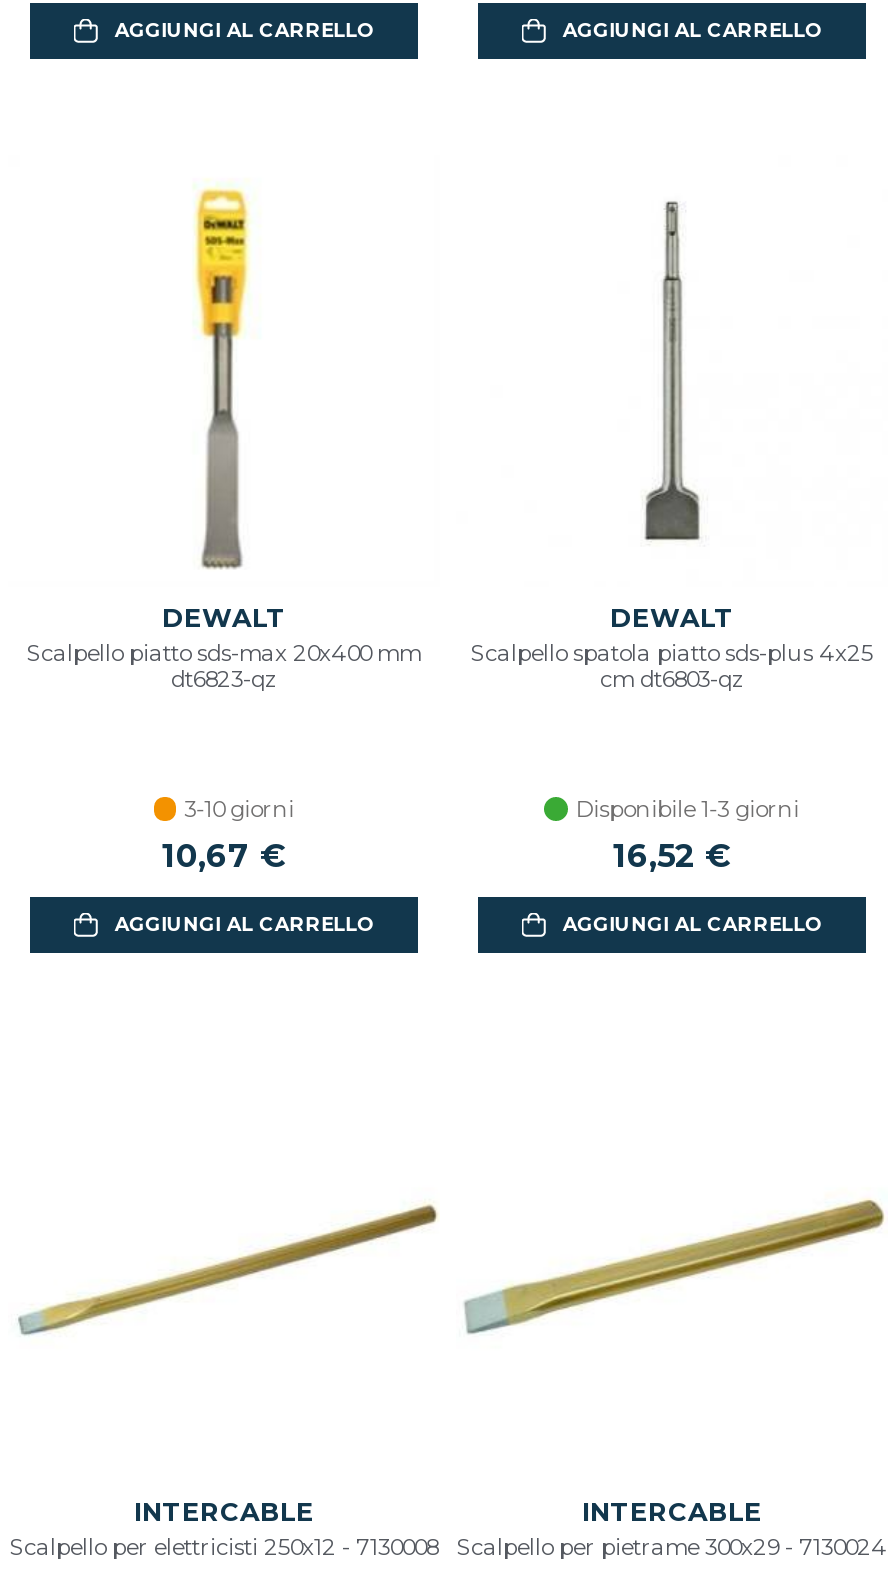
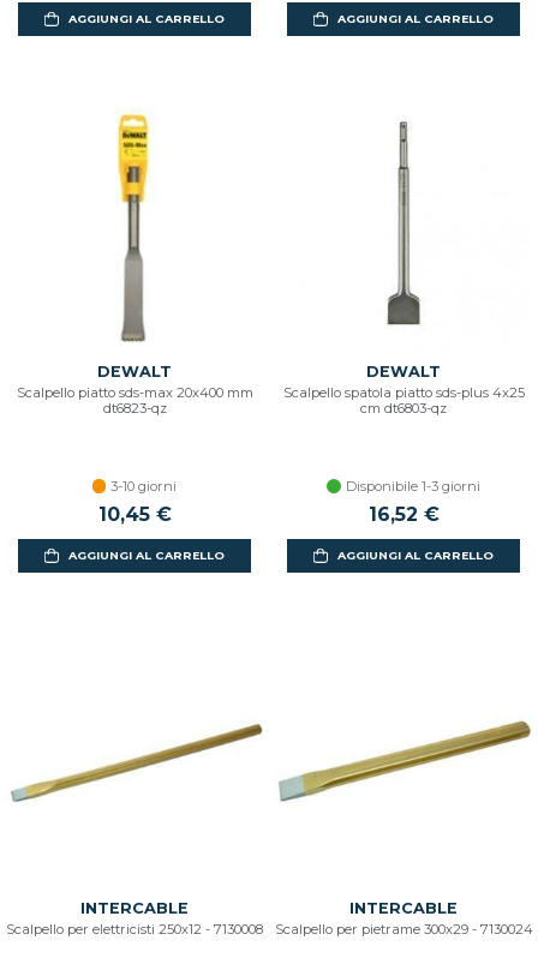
[162,837,286,875] 10,67 € -> [98,503,171,526] 10,45 €

